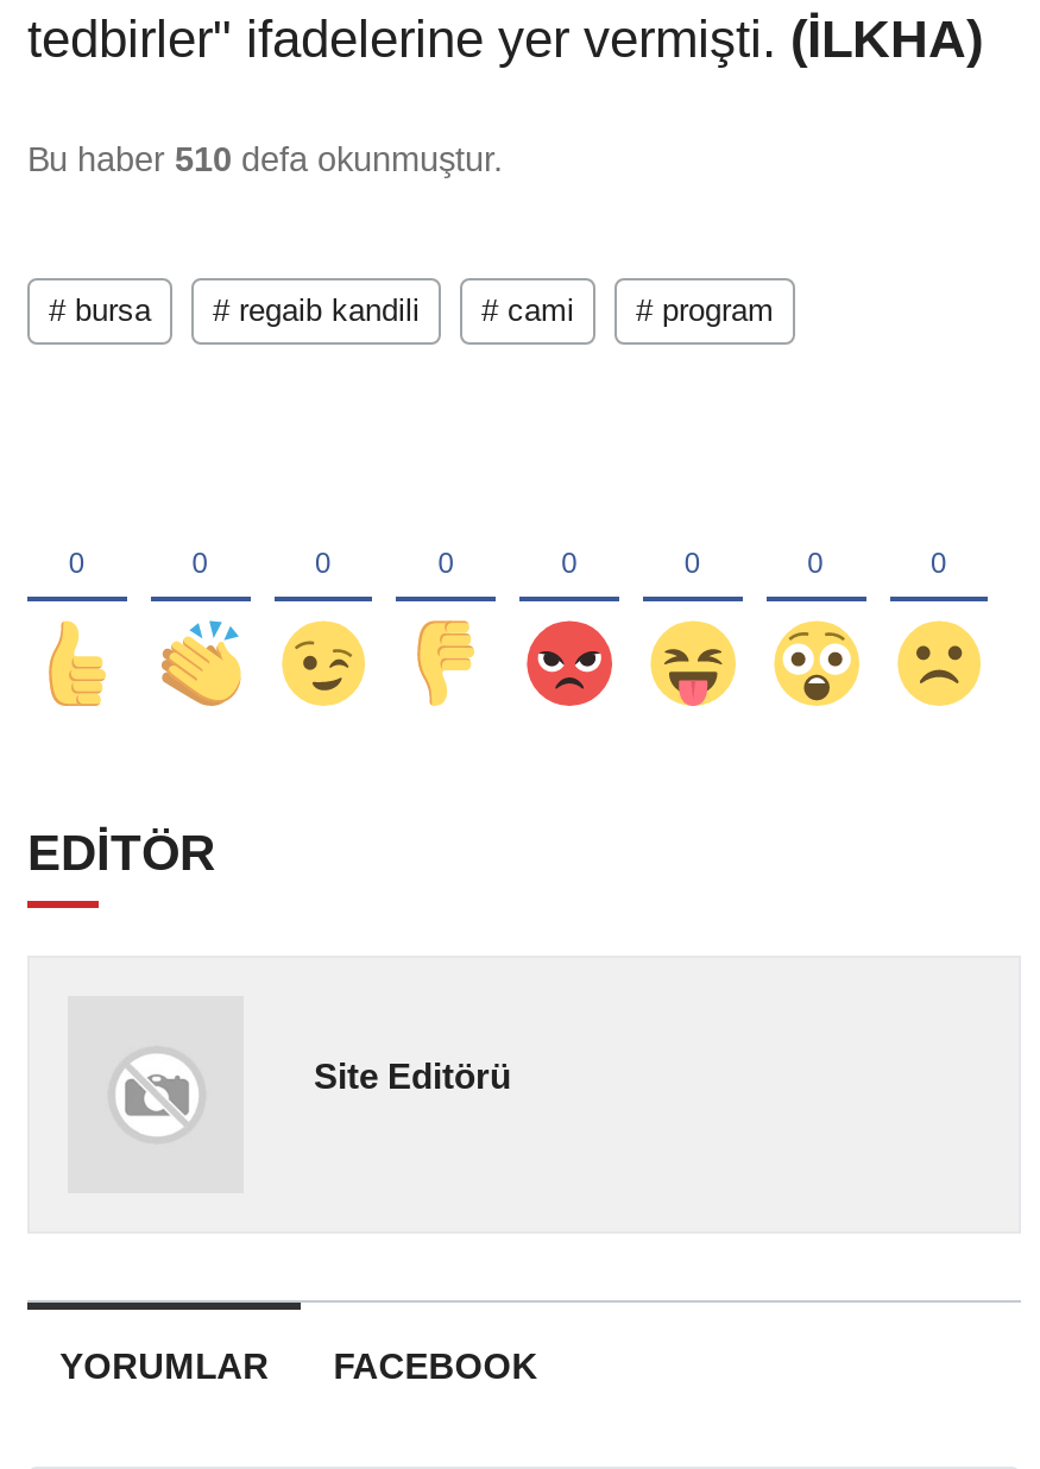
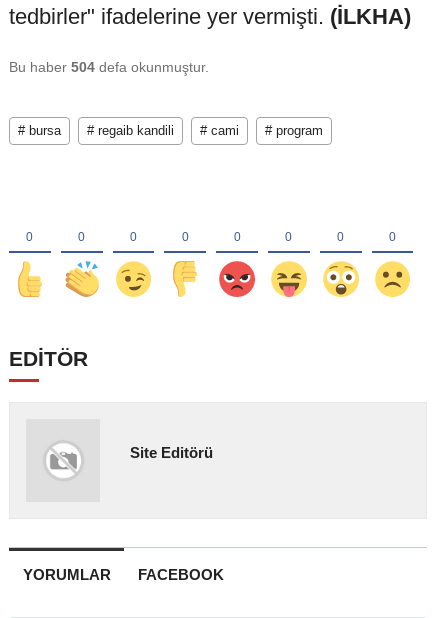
[27,141,503,179] Bu haber 510 defa okunmuştur. -> [9,59,209,75] Bu haber 504 defa okunmuştur.

